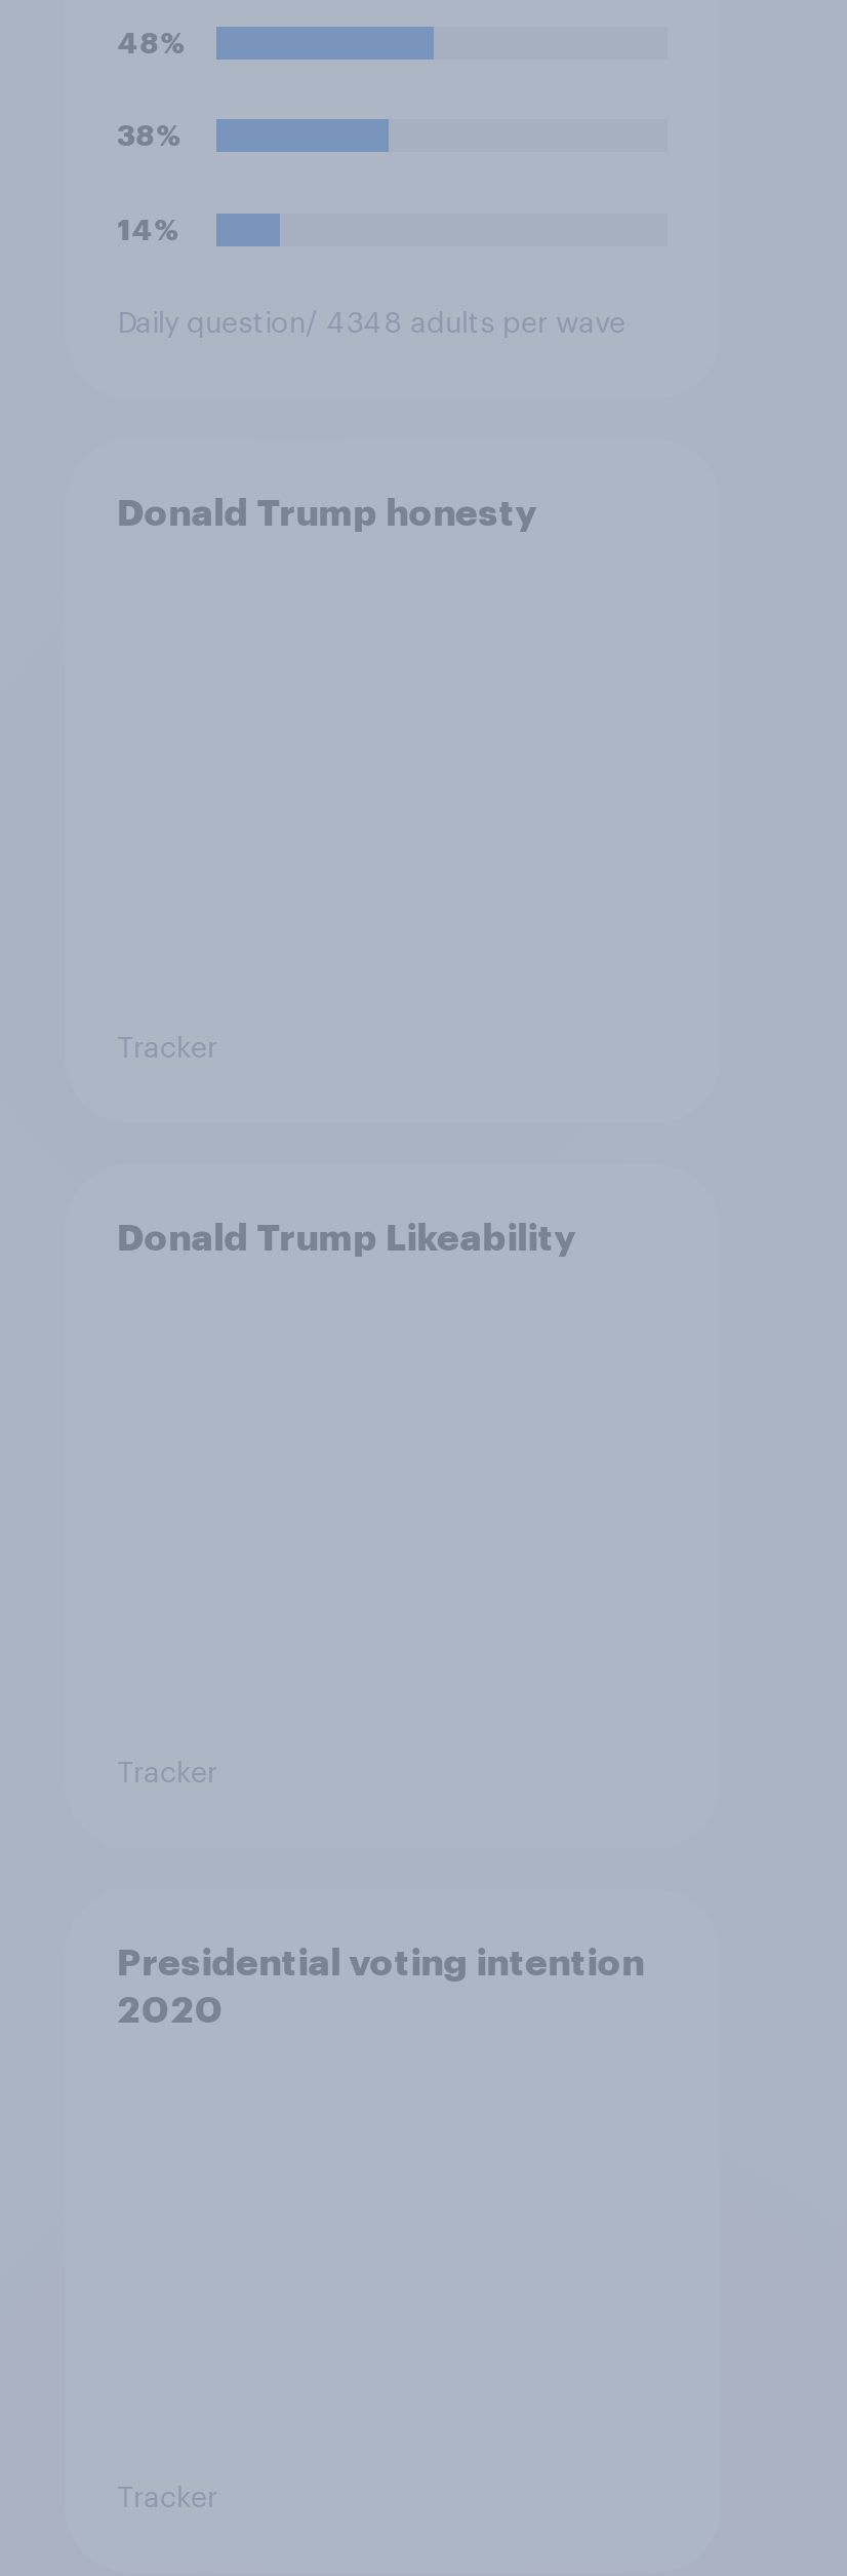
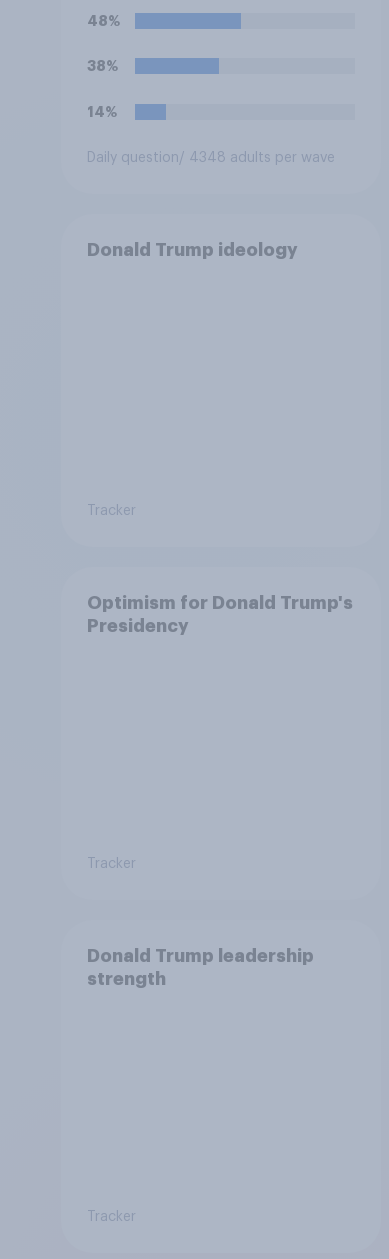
[117,495,538,532] Donald Trump honesty -> [87,241,298,259] Donald Trump ideology
[117,1220,576,1257] Donald Trump Likeability -> [87,594,353,635] Optimism for Donald Trump's | Presidency
[117,1945,644,2029] Presidential voting intention | 2020 -> [87,947,314,988] Donald Trump leadership | strength

